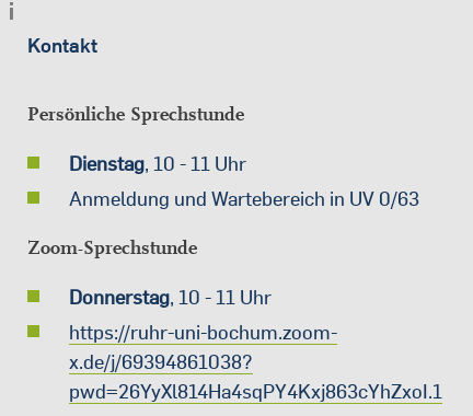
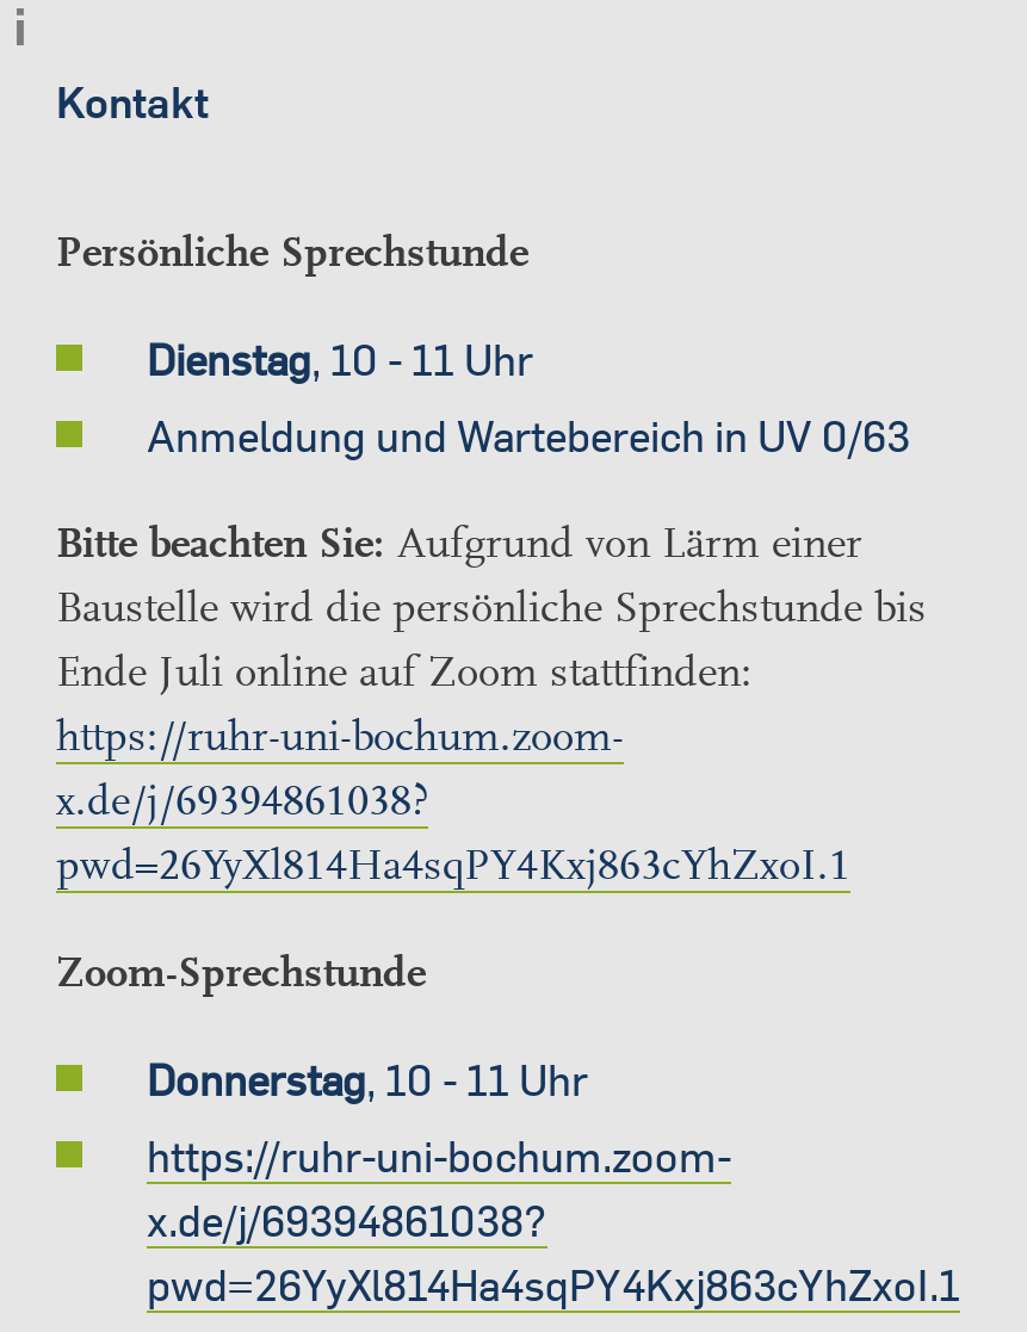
none -> [56,519,927,891] Bitte beachten Sie: Aufgrund von Lärm einer | Baustelle wird die persönliche Sprechstunde bis | Ende Juli online auf Zoom stattfinden: | https://ruhr-uni-bochum.zoom- | x.de/j/69394861038? | pwd=26YyXl814Ha4sqPY4Kxj863cYhZxoI.1

